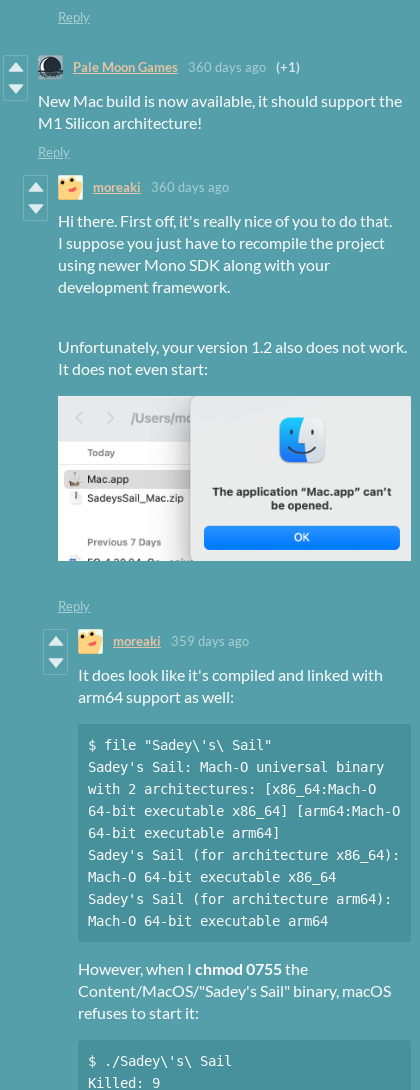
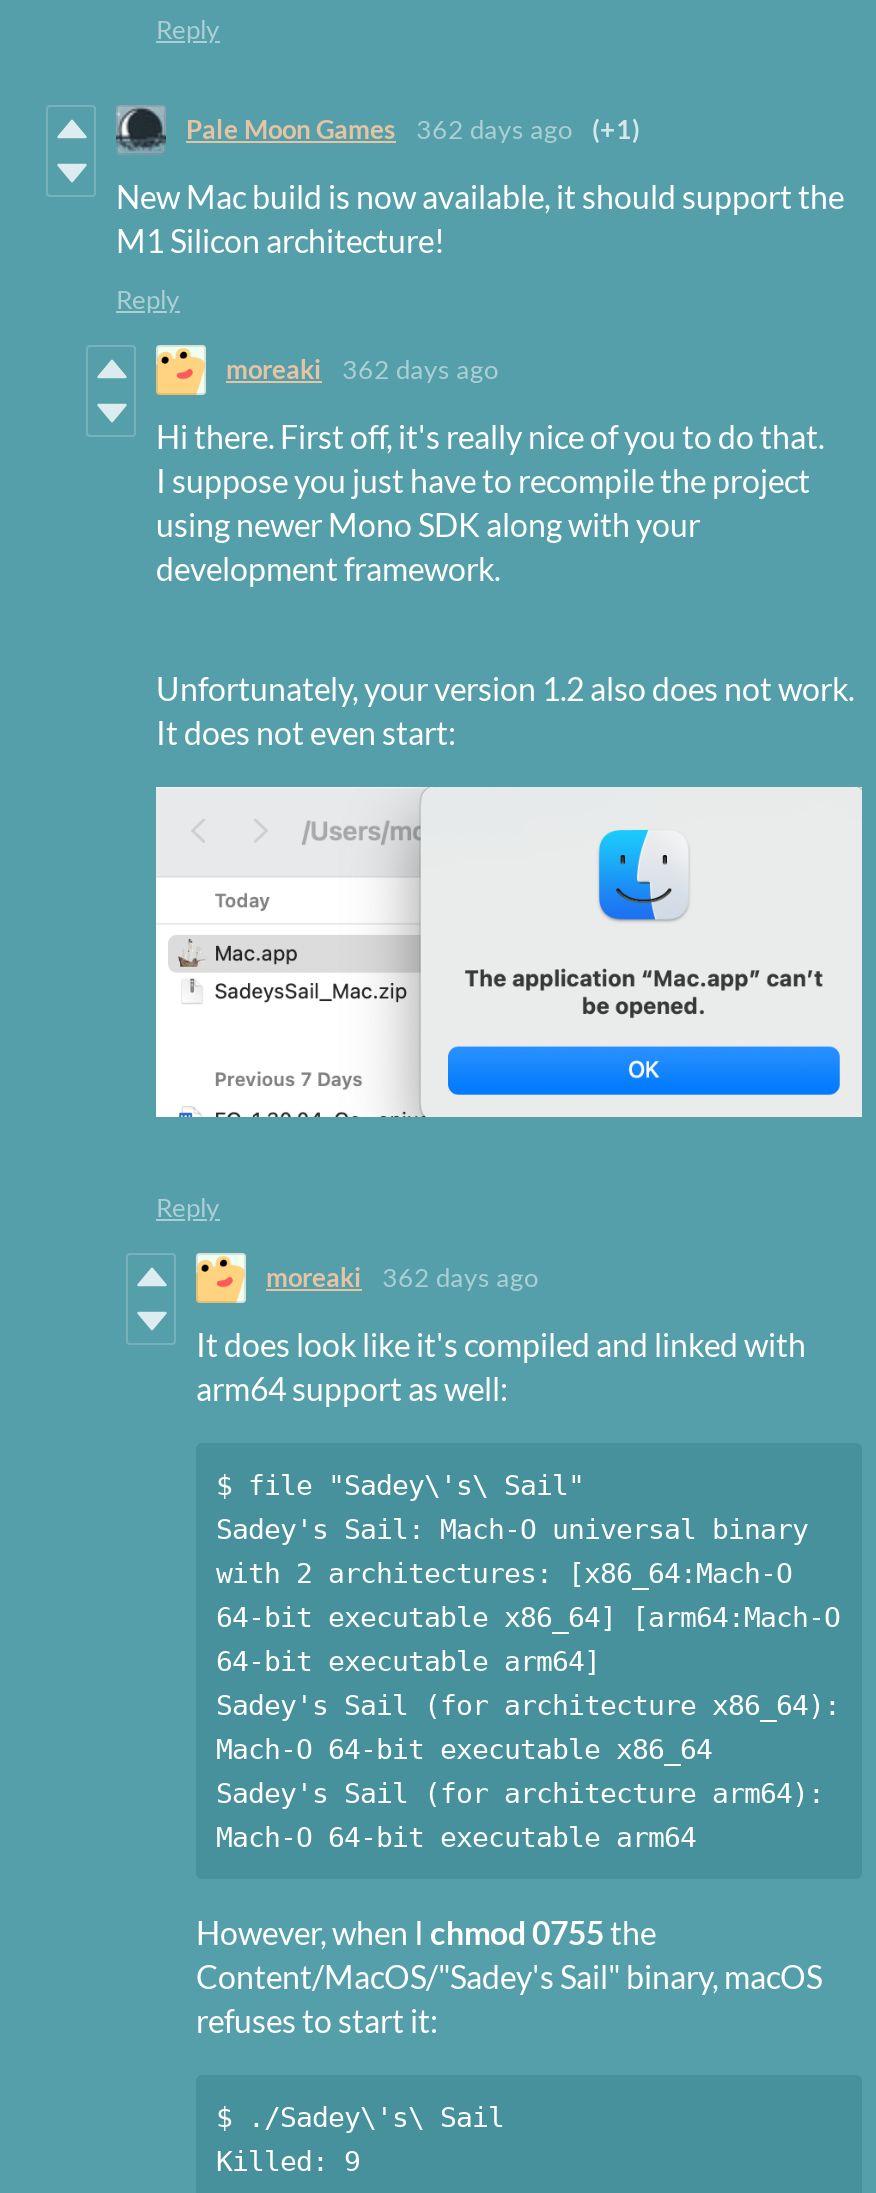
[73,59,300,75] Pale Moon Games 360 days ago (+1) -> [186,114,640,146] Pale Moon Games 362 days ago (+1)
[93,179,229,195] moreaki 360 days ago -> [226,354,498,386] moreaki 362 days ago
[113,633,249,649] moreaki 359 days ago -> [266,1262,538,1294] moreaki 362 days ago

